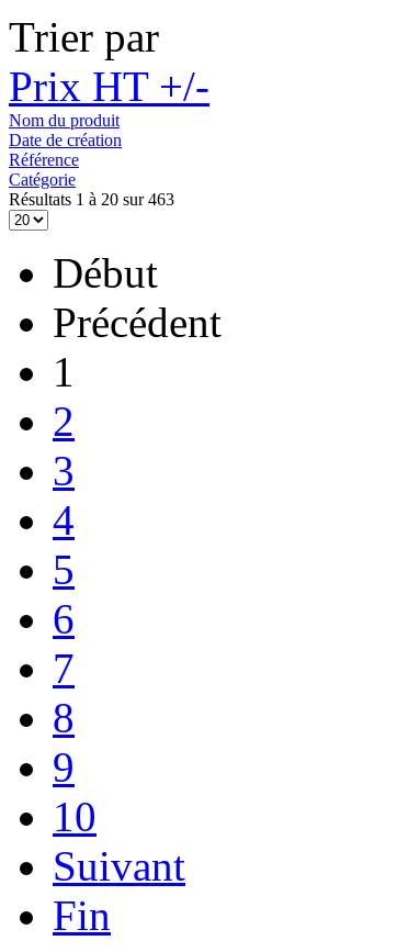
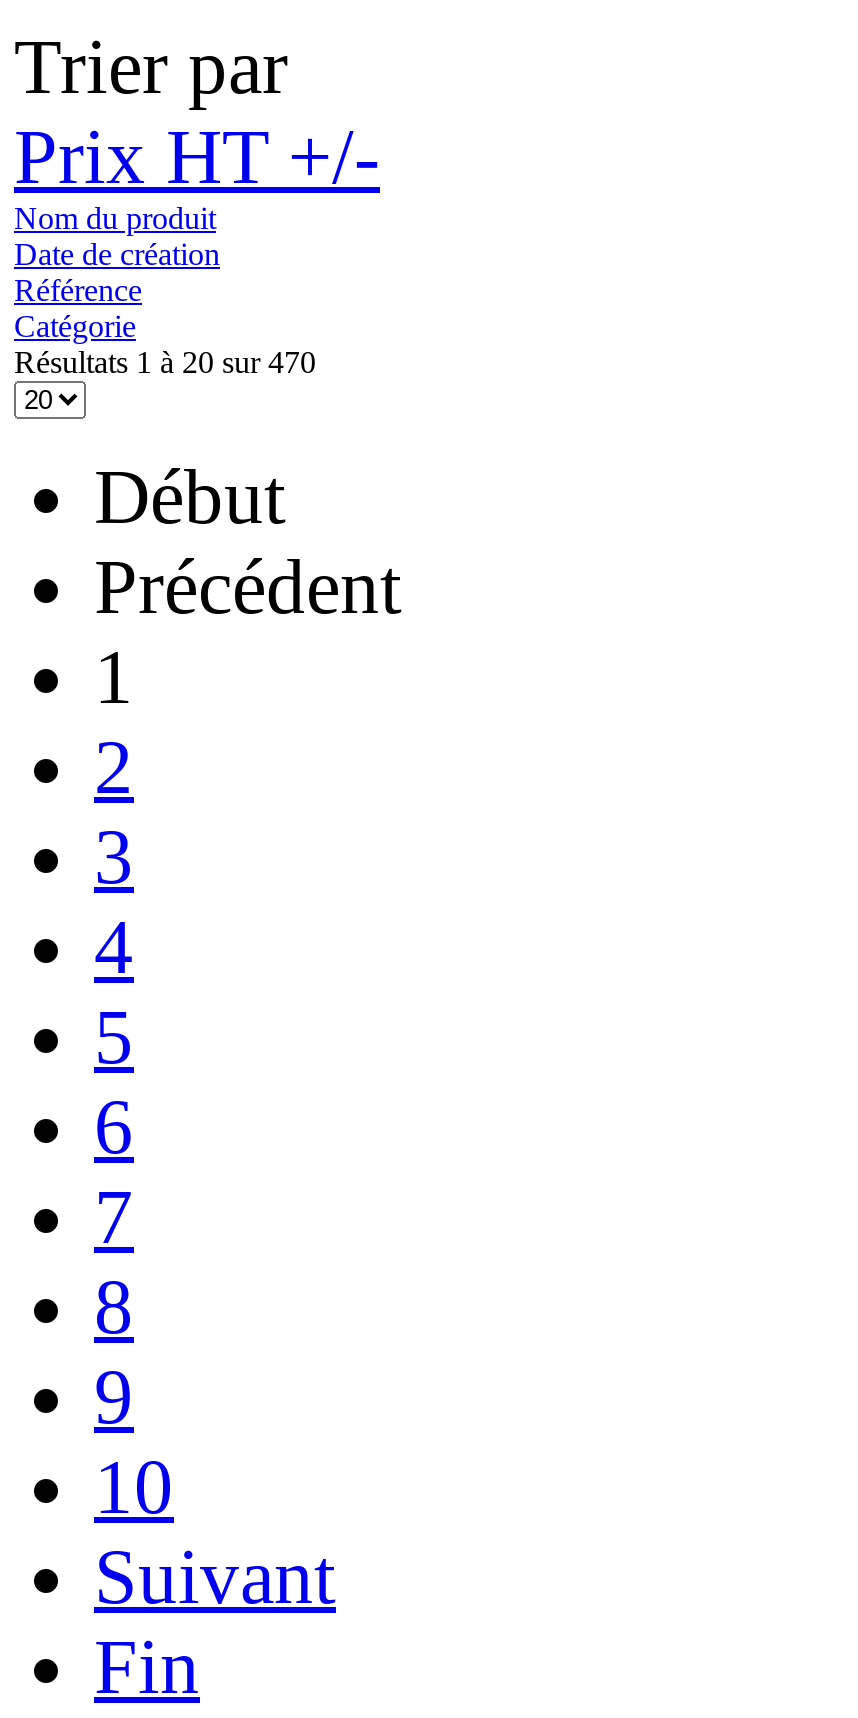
[9,190,174,209] Résultats 1 à 20 sur 463 -> [14,345,316,379] Résultats 1 à 20 sur 470

